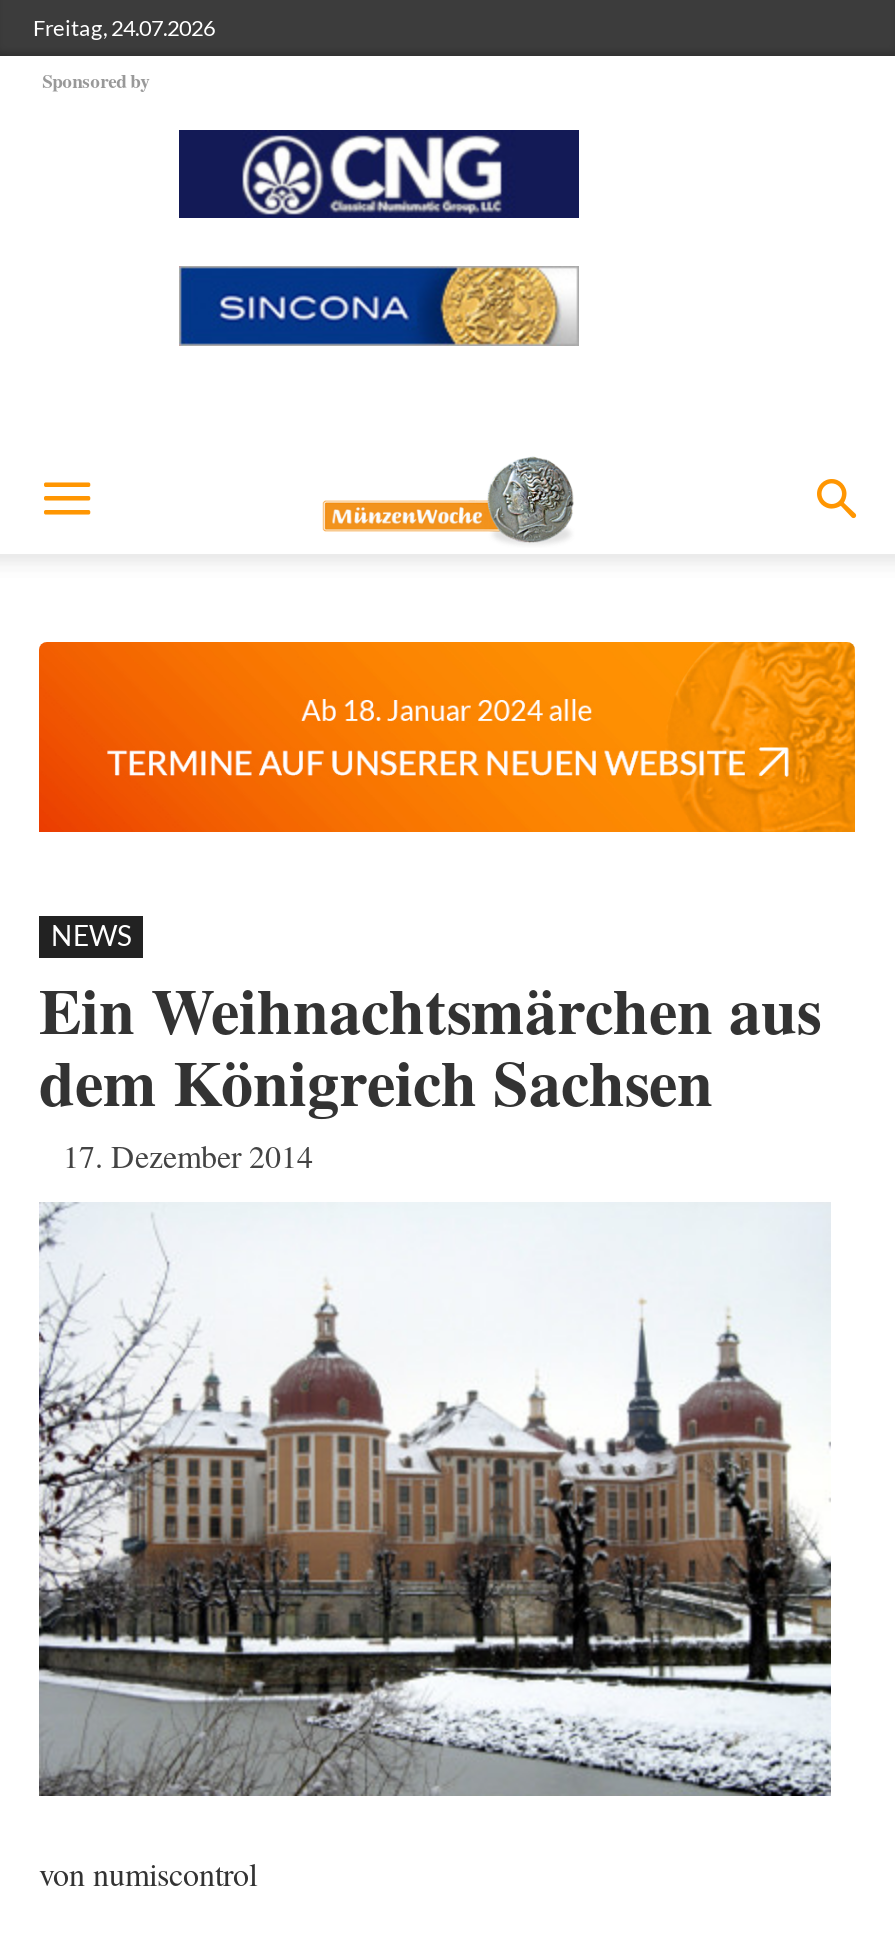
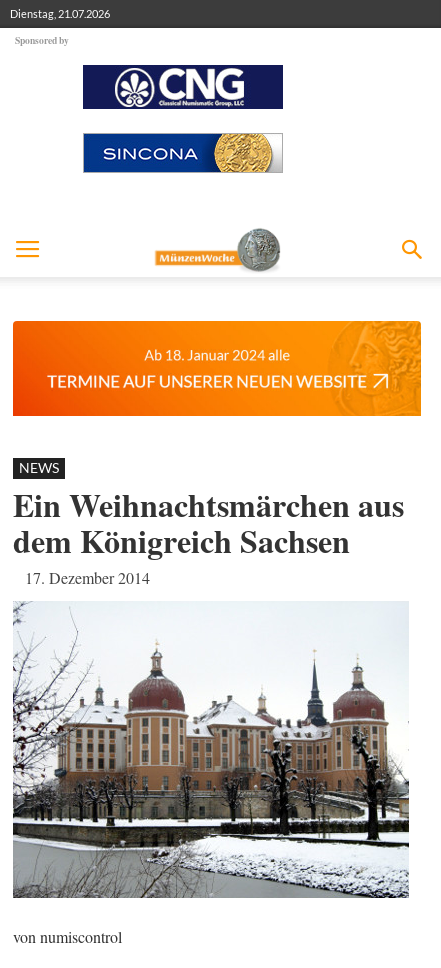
[33,14,215,40] Freitag, 24.07.2026 -> [10,7,110,20] Dienstag, 21.07.2026

